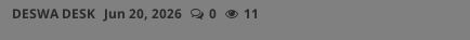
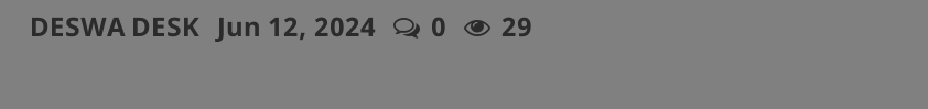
[12,6,182,23] DESWA DESK Jun 20, 2026 -> [30,11,376,46] DESWA DESK Jun 12, 2024
[244,6,259,23] 11 -> [501,11,532,46] 29

